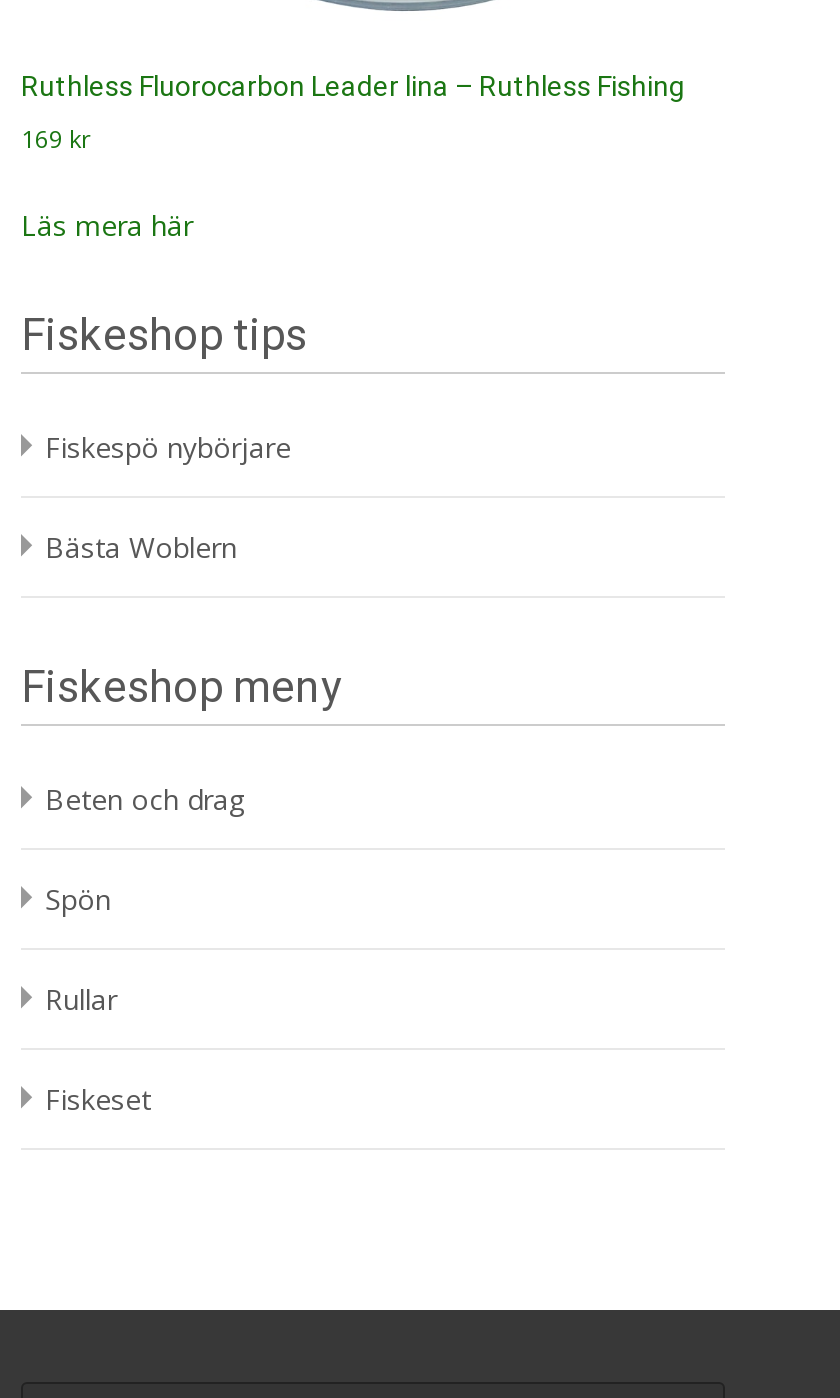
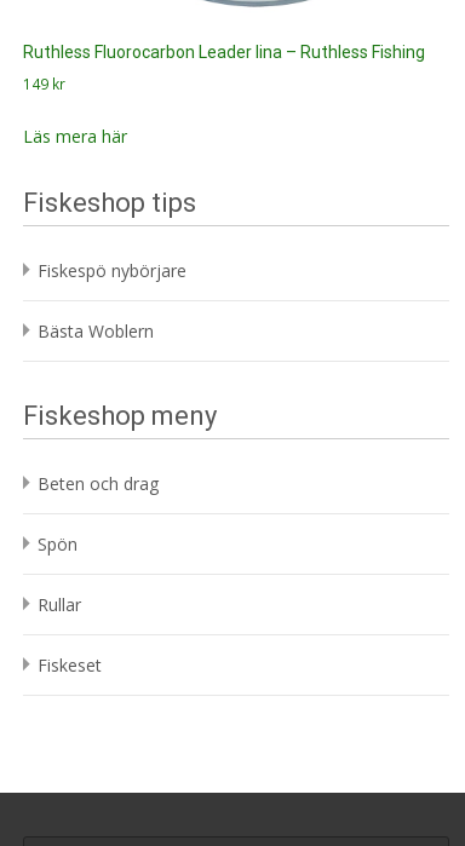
[21,122,91,156] 169 kr -> [23,74,65,94] 149 kr

